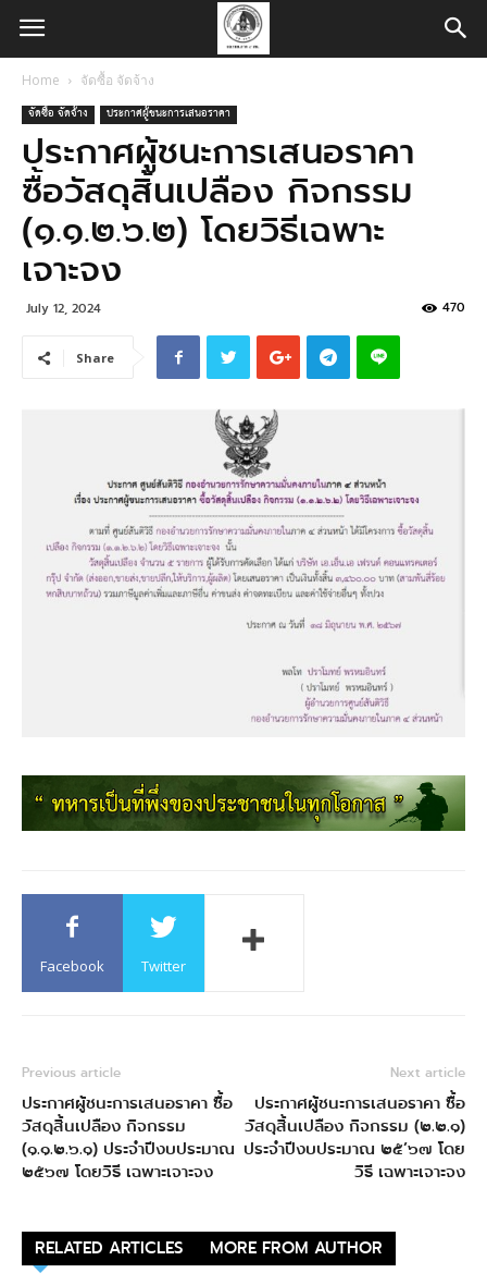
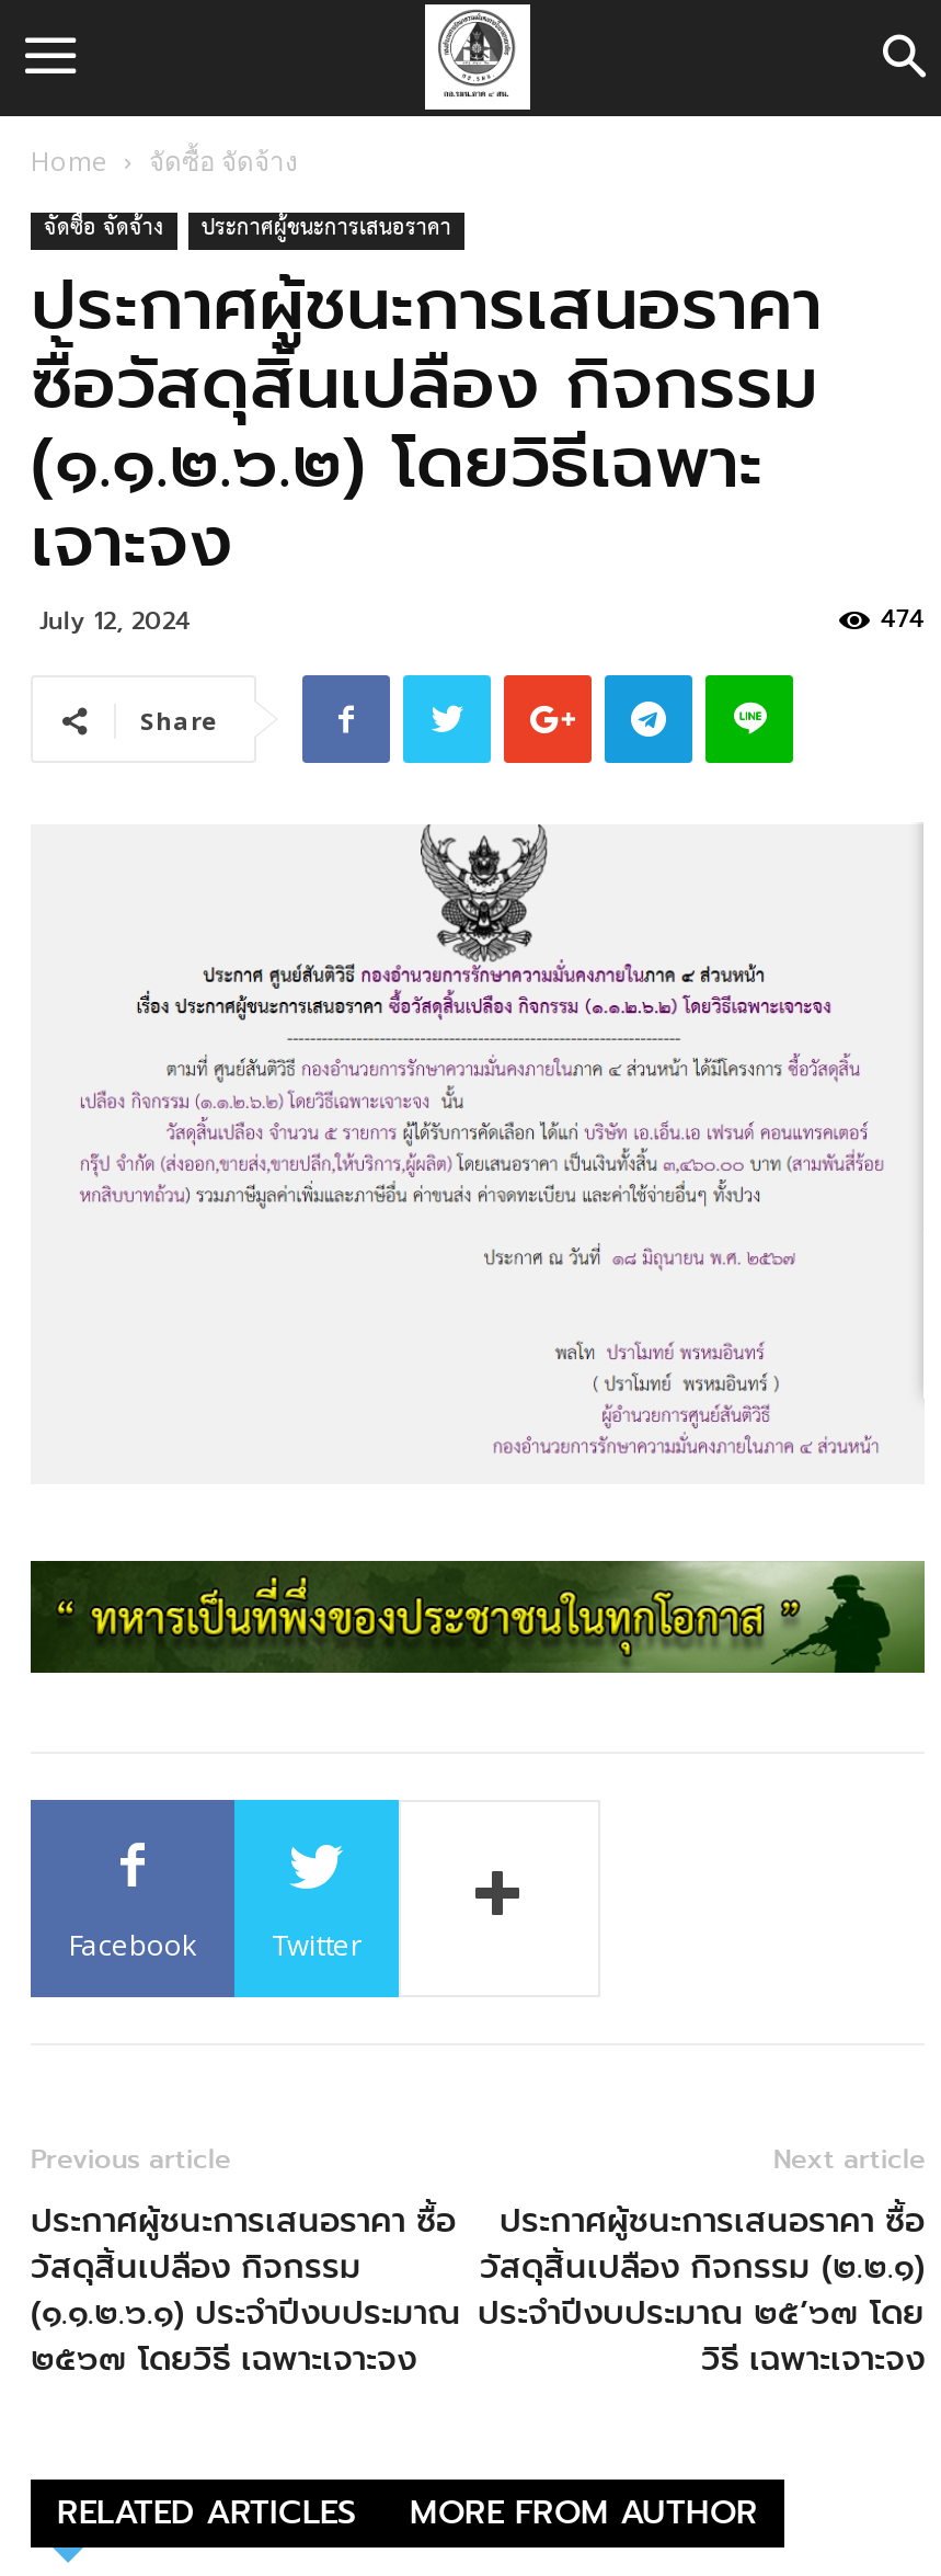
[442,298,465,316] 470 -> [881,601,925,636] 474

